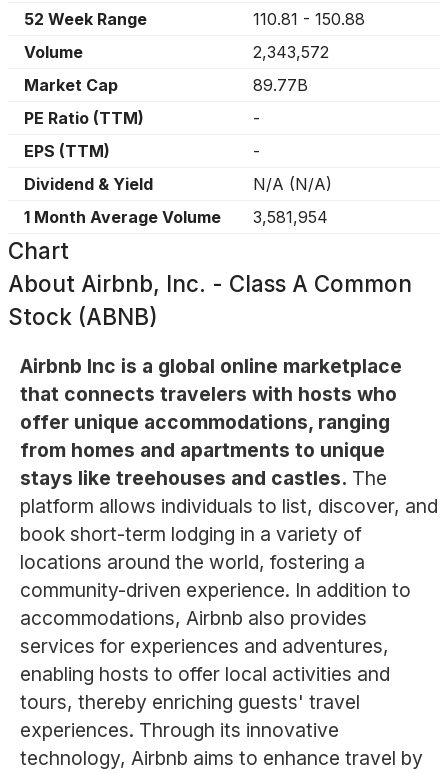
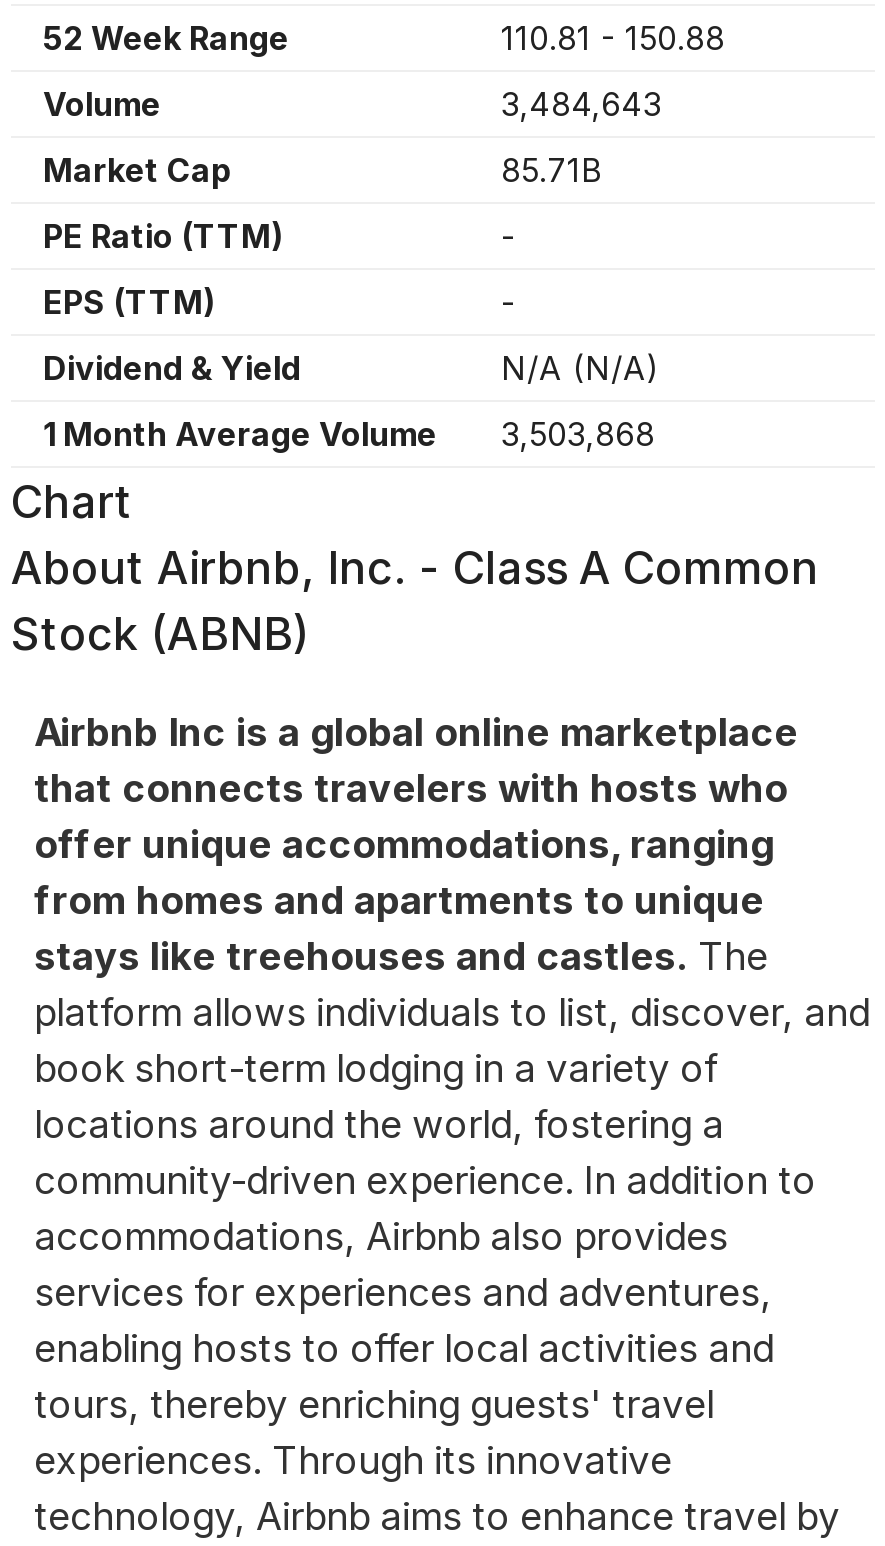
[253,42,329,62] 2,343,572 -> [501,84,661,124] 3,484,643
[253,75,308,95] 89.77B -> [501,150,603,190] 85.71B
[24,207,328,227] 1 Month Average Volume 3,581,954 -> [43,414,655,454] 1 Month Average Volume 3,503,868

